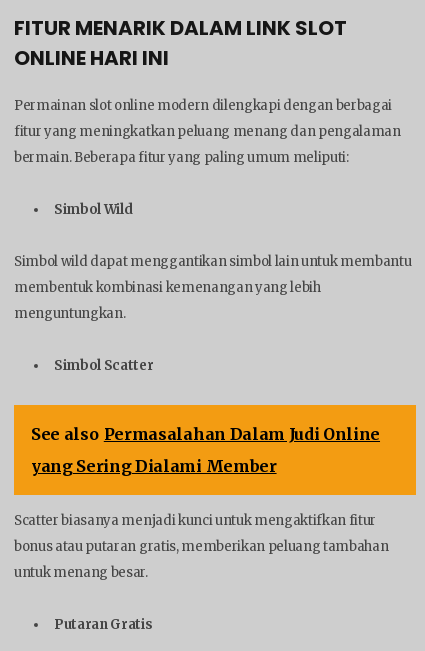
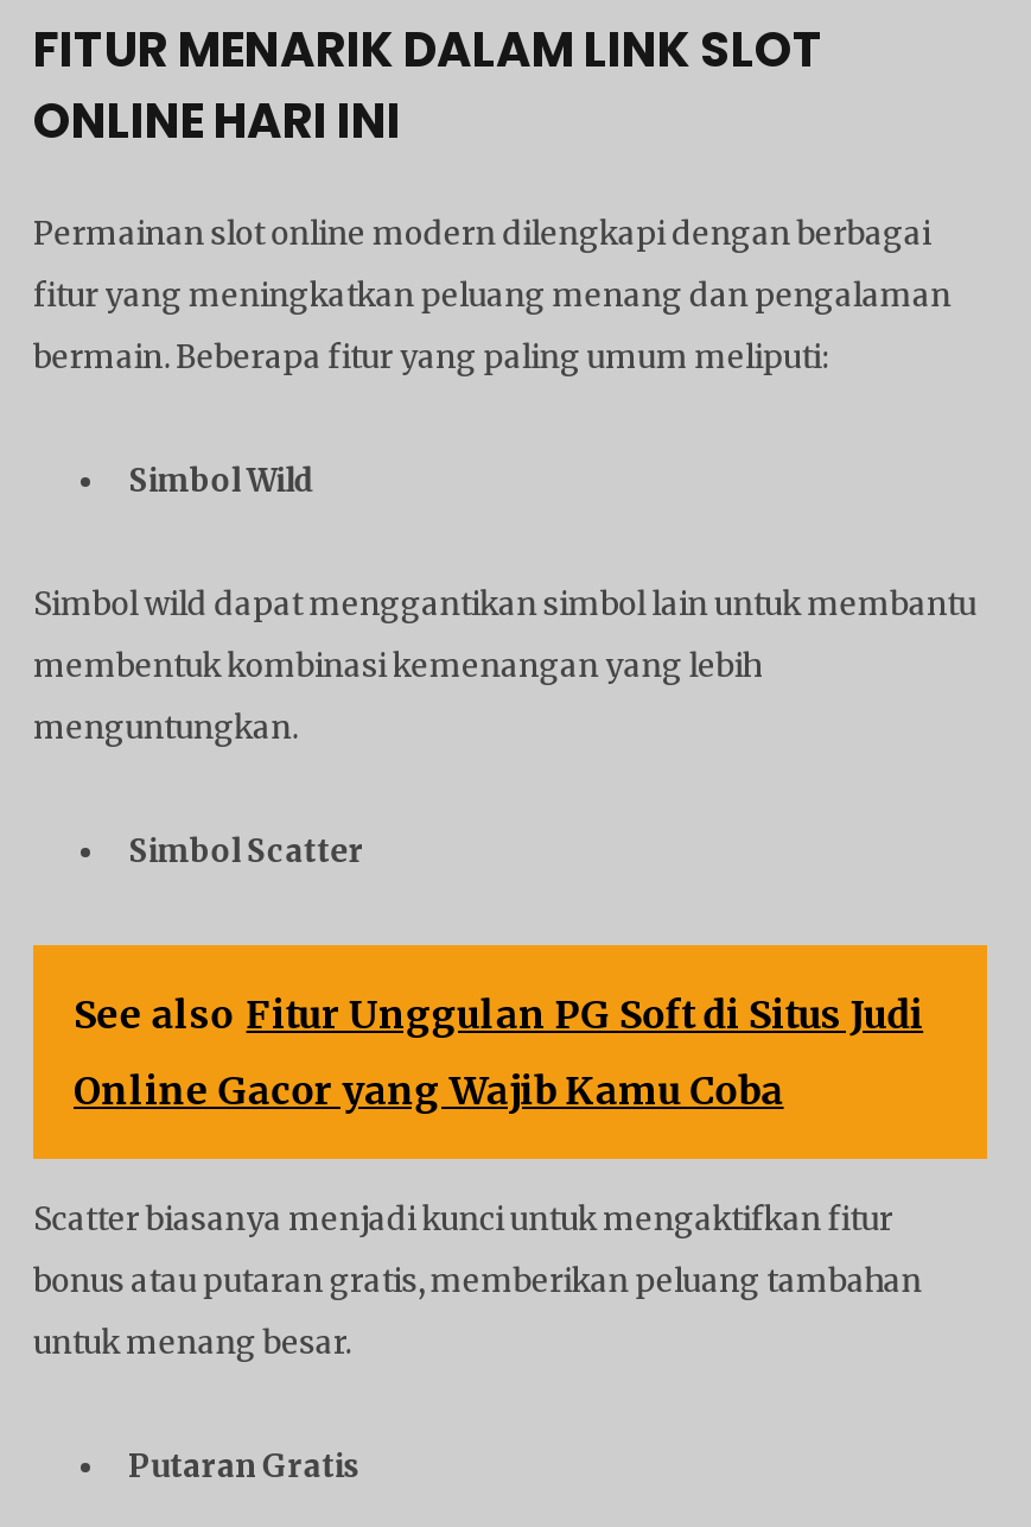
[31,424,380,444] See also Permasalahan Dalam Judi Online -> [74,991,923,1039] See also Fitur Unggulan PG Soft di Situs Judi
[31,456,277,476] yang Sering Dialami Member -> [74,1067,784,1115] Online Gacor yang Wajib Kamu Coba

